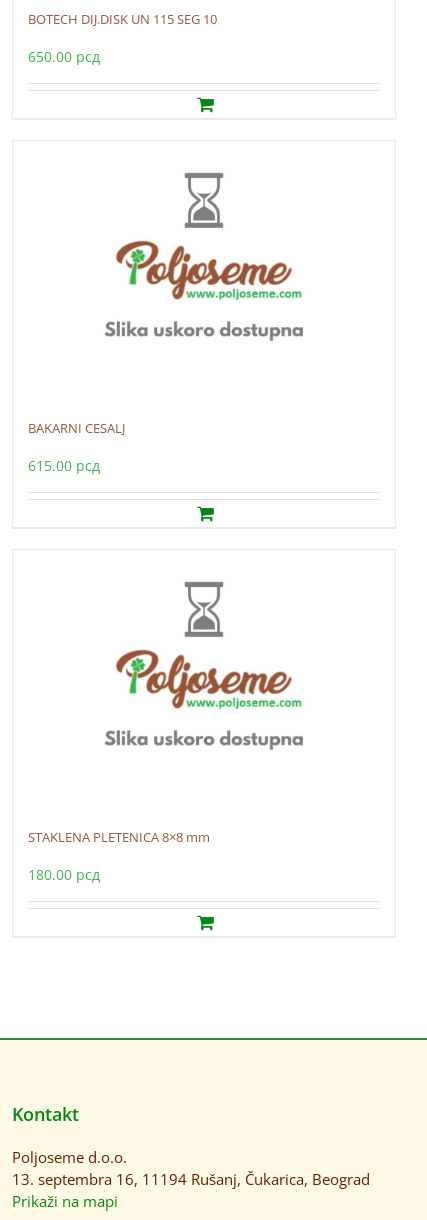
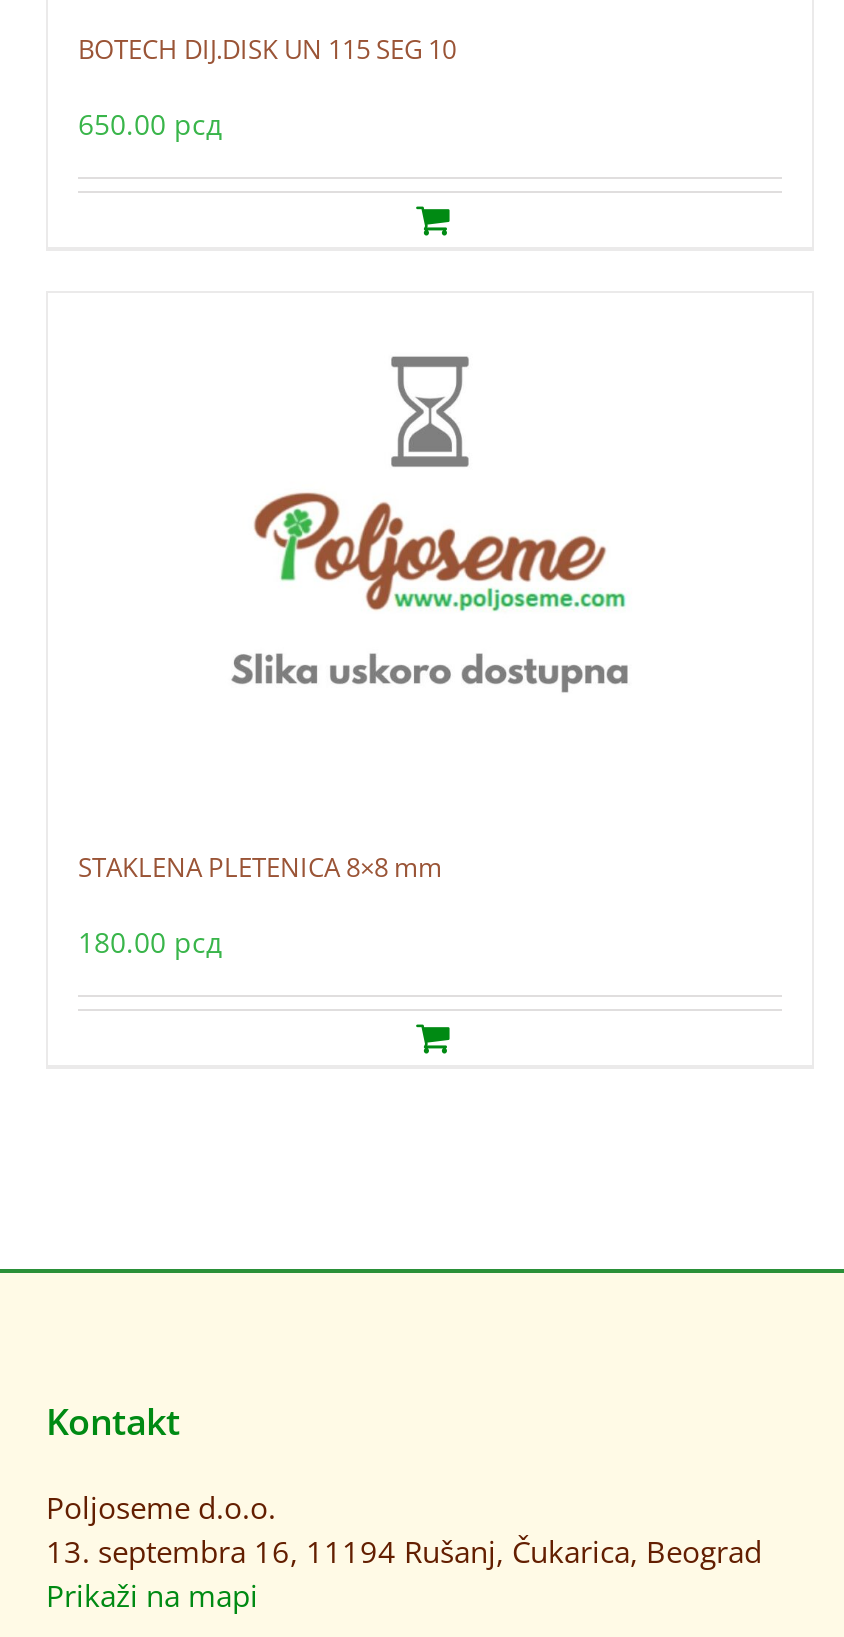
[28,419,125,475] BAKARNI CESALJ | 615.00 рсд -> none

